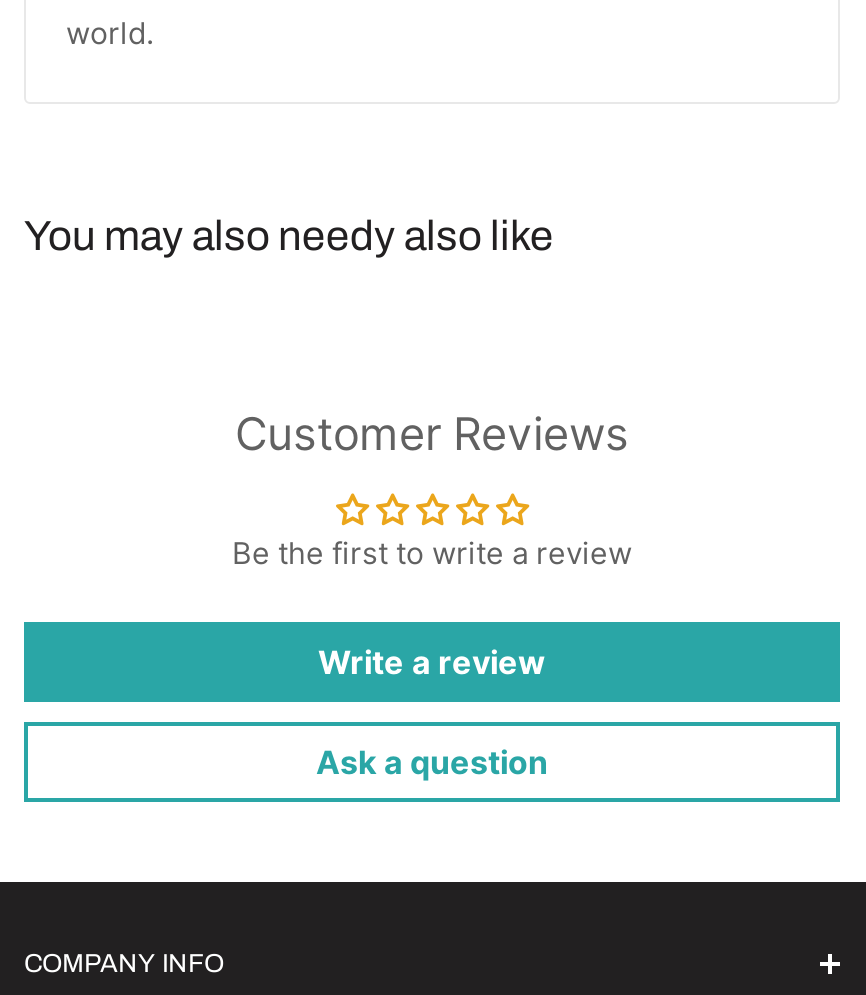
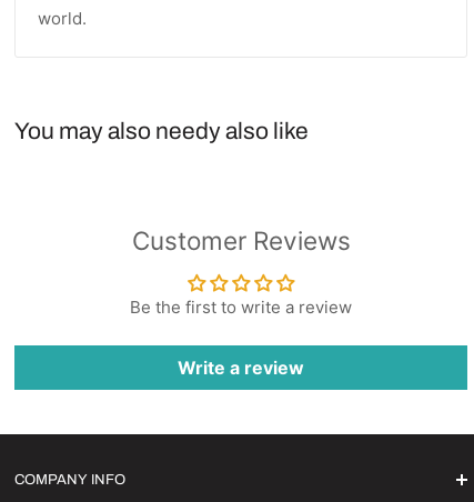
[316,741,548,781] Ask a question -> none

